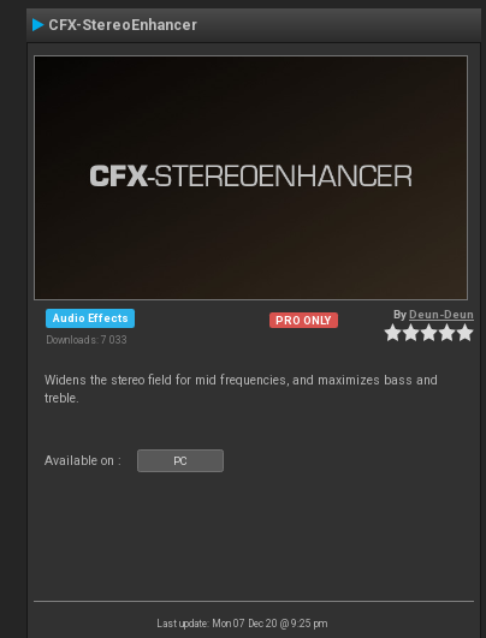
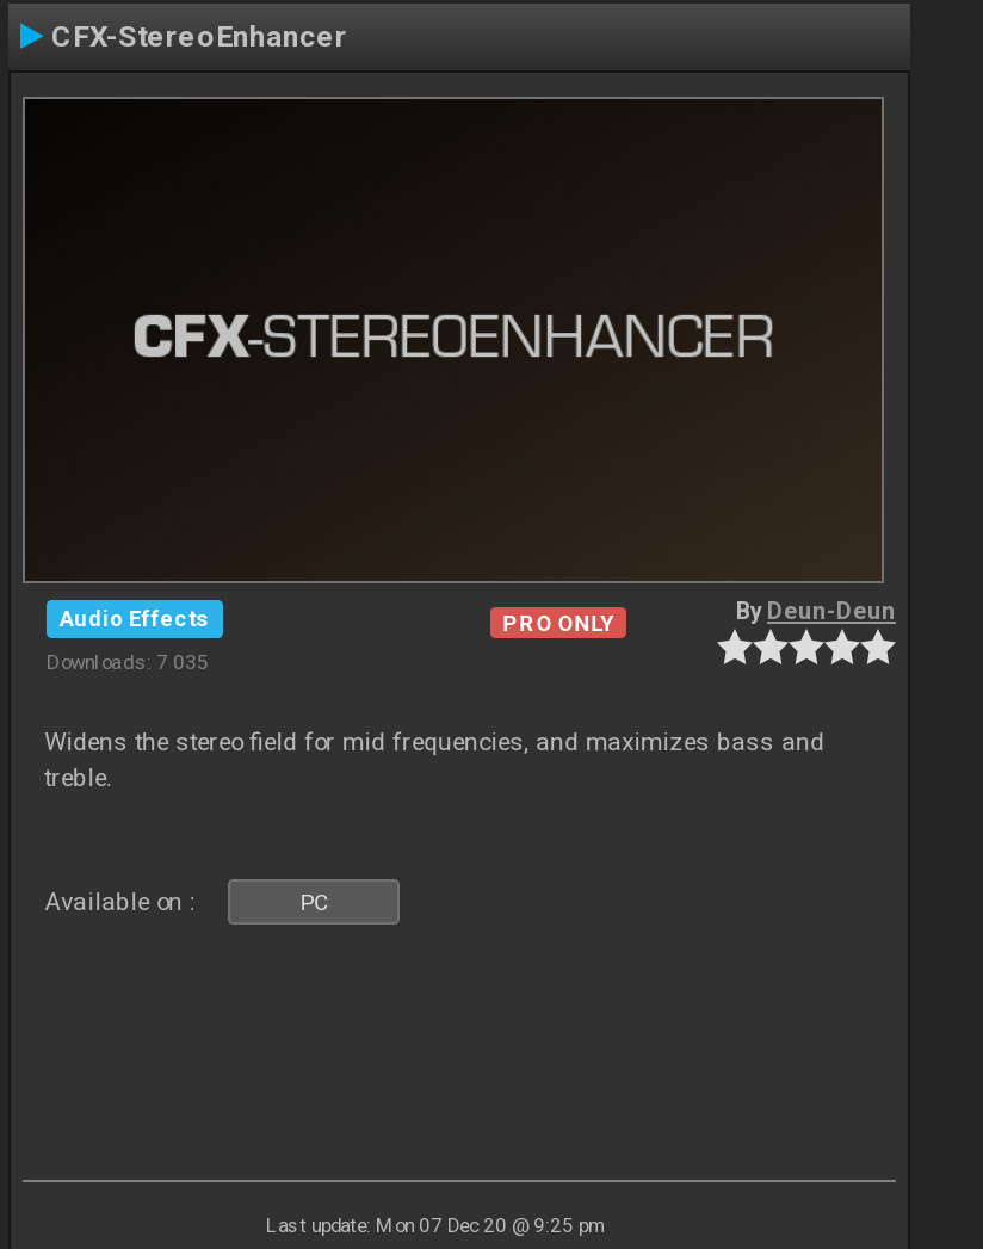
[46,334,128,346] Downloads: 7 033 -> [47,649,209,673] Downloads: 7 035

